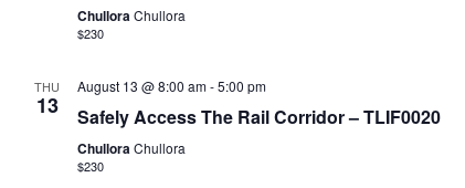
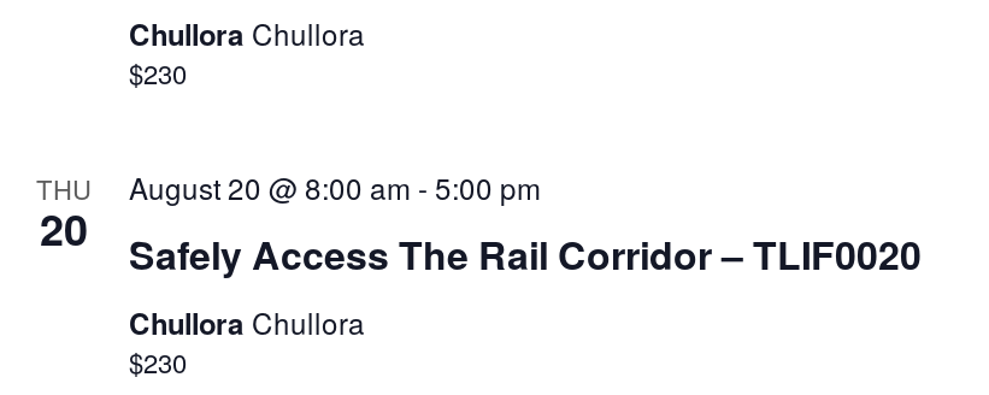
[34,76,266,95] THU August 13 @ 8:00 am - 5:00 pm -> [36,166,541,207] THU August 20 @ 8:00 am - 5:00 pm
[36,91,440,129] 13 Safely Access The Rail Corridor – TLIF0020 -> [40,197,922,282] 20 Safely Access The Rail Corridor – TLIF0020

